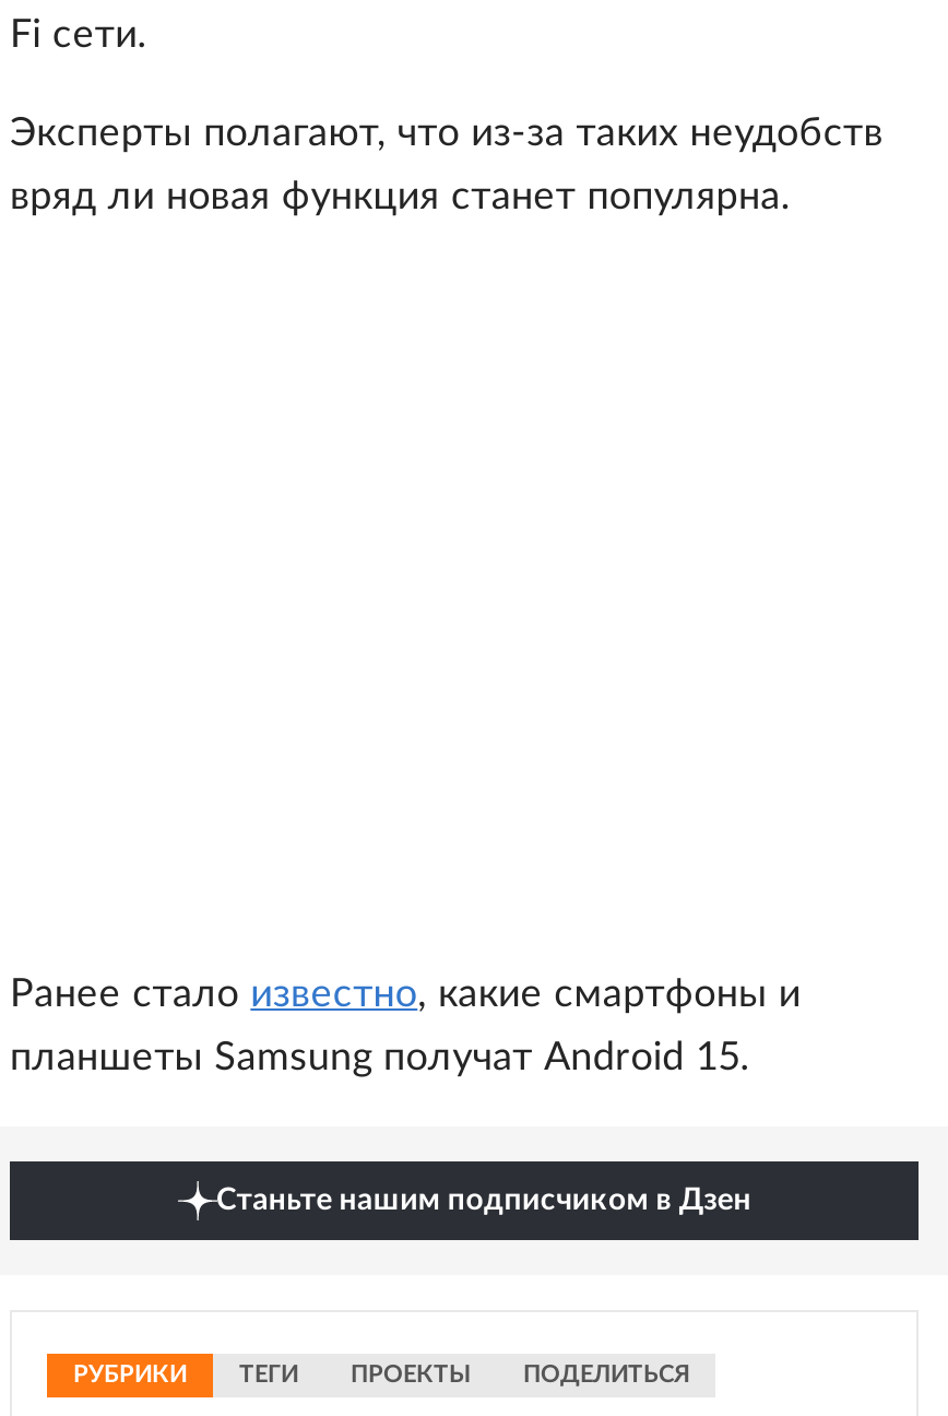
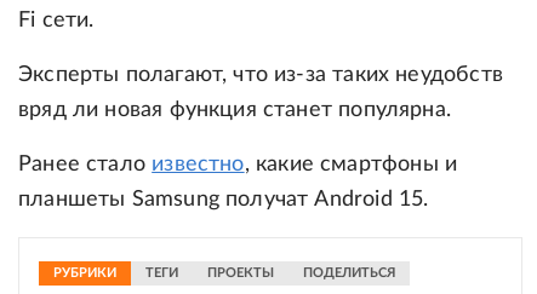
[216,1185,751,1216] Станьте нашим подписчиком в Дзен -> none

